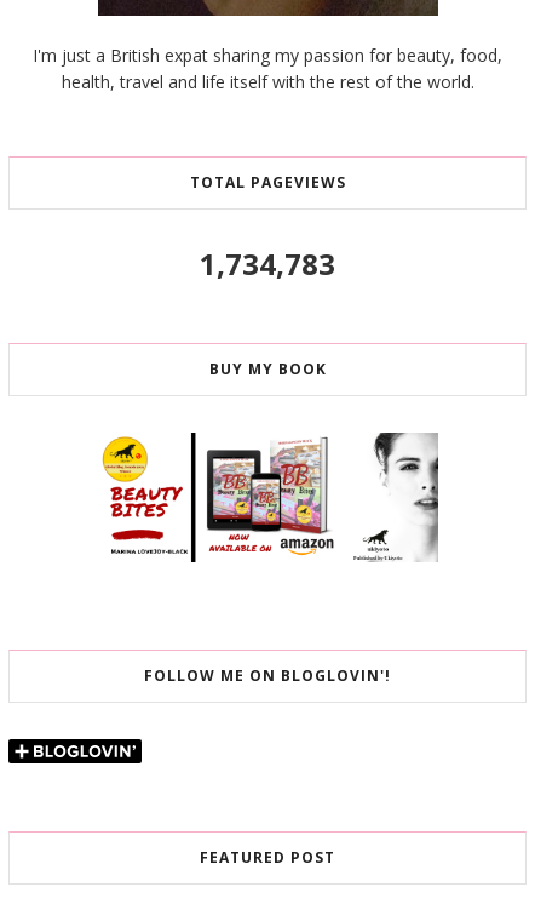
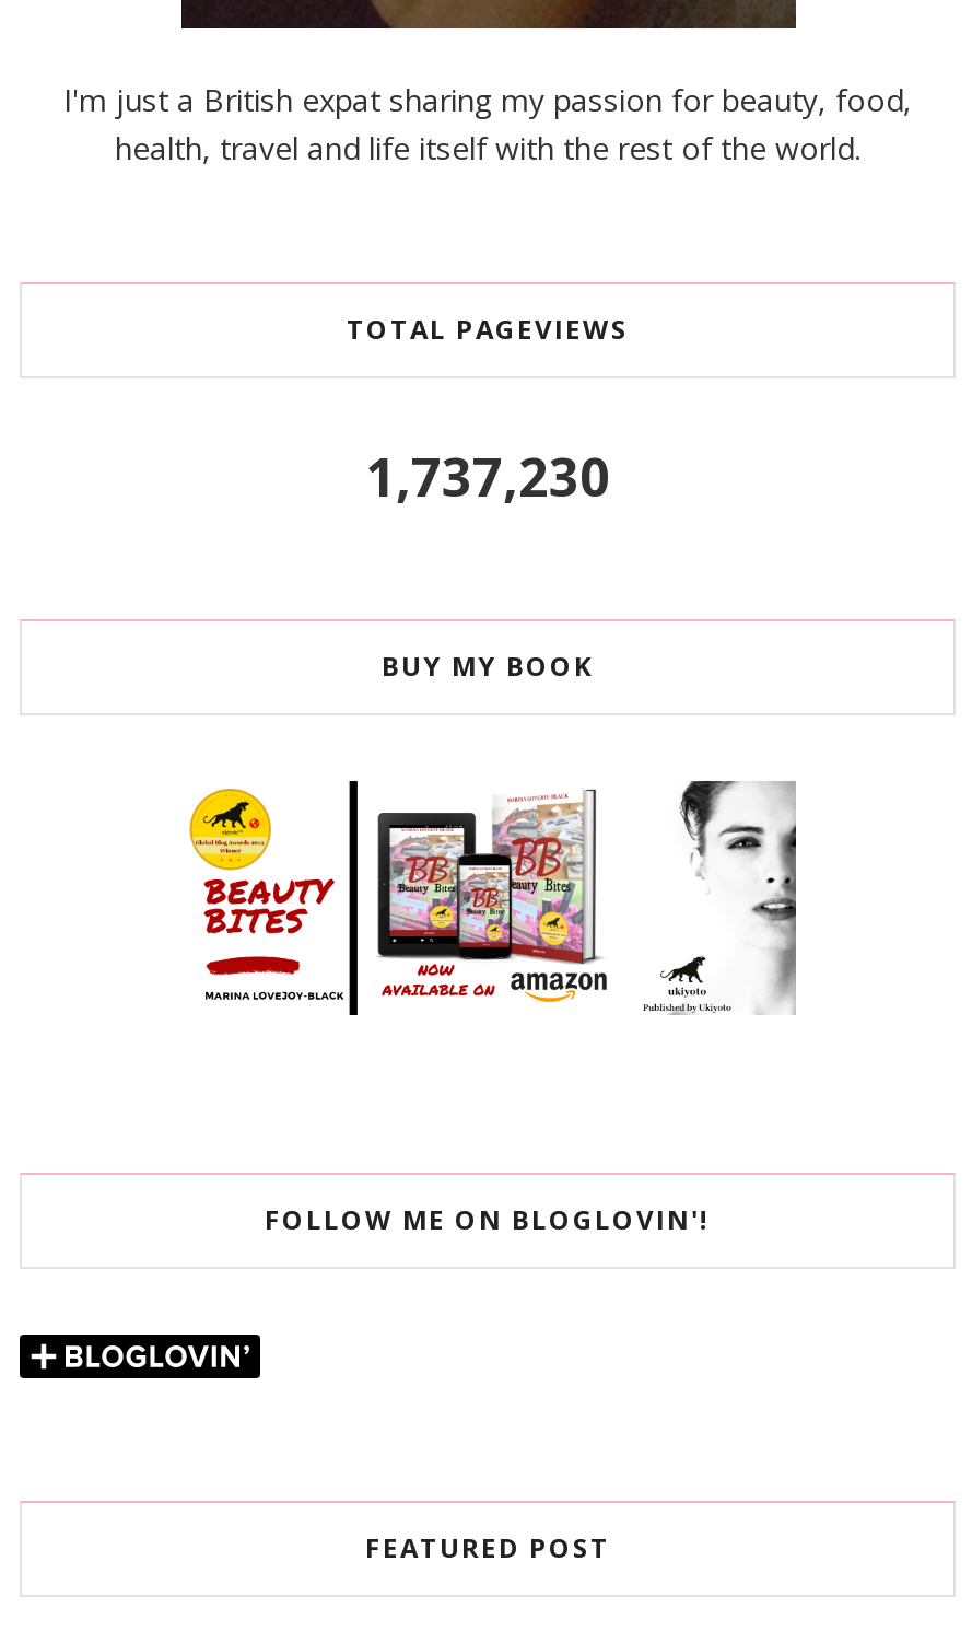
[200,244,335,284] 1,734,783 -> [365,440,610,512] 1,737,230

